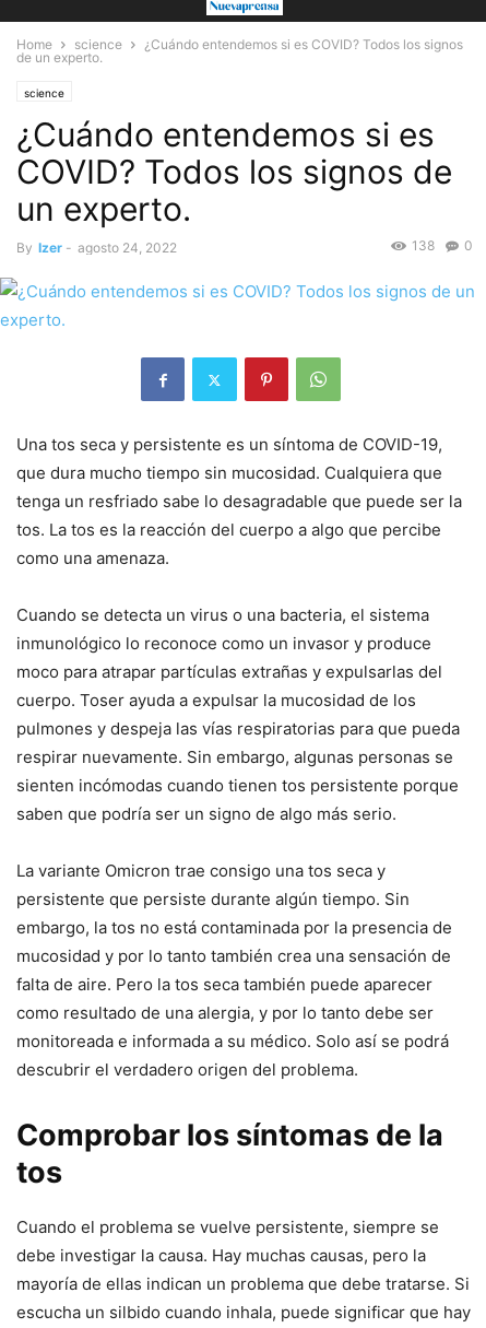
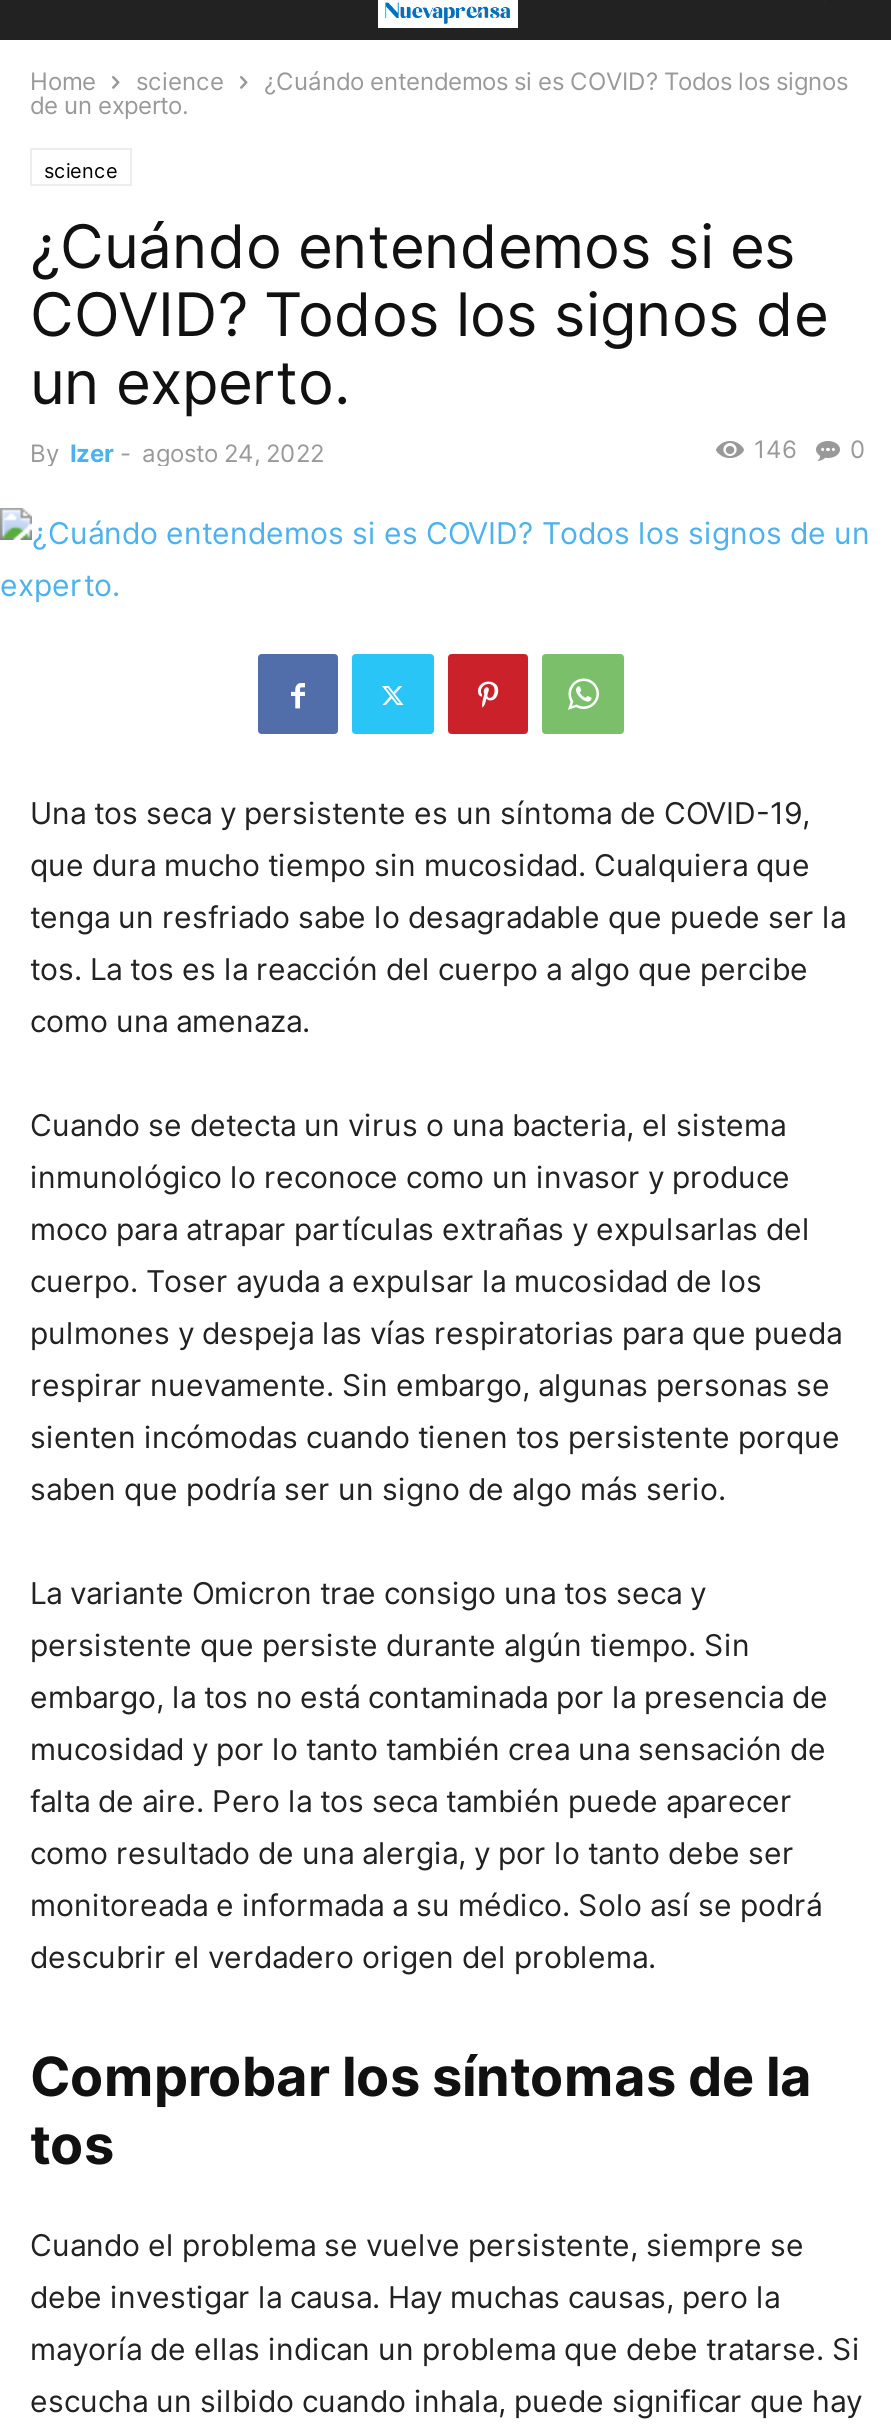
[412,237,473,254] 138 0 -> [754,434,866,464] 146 0

